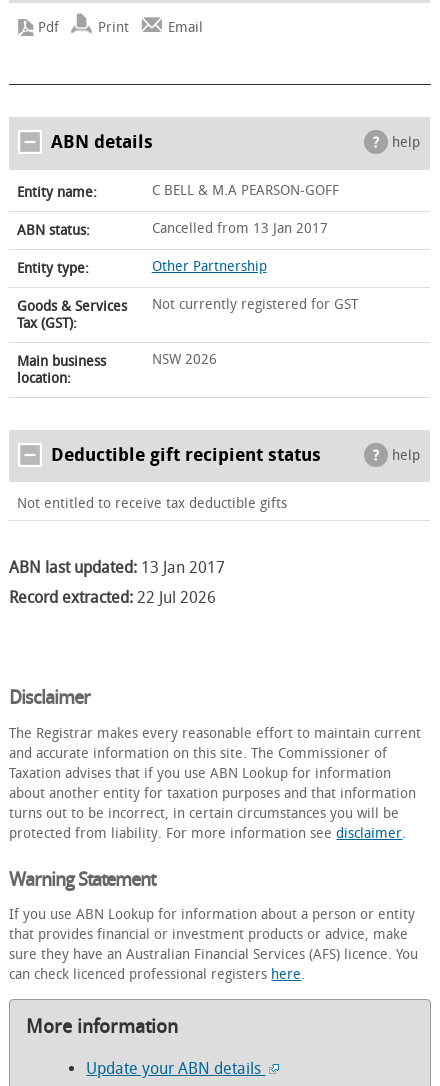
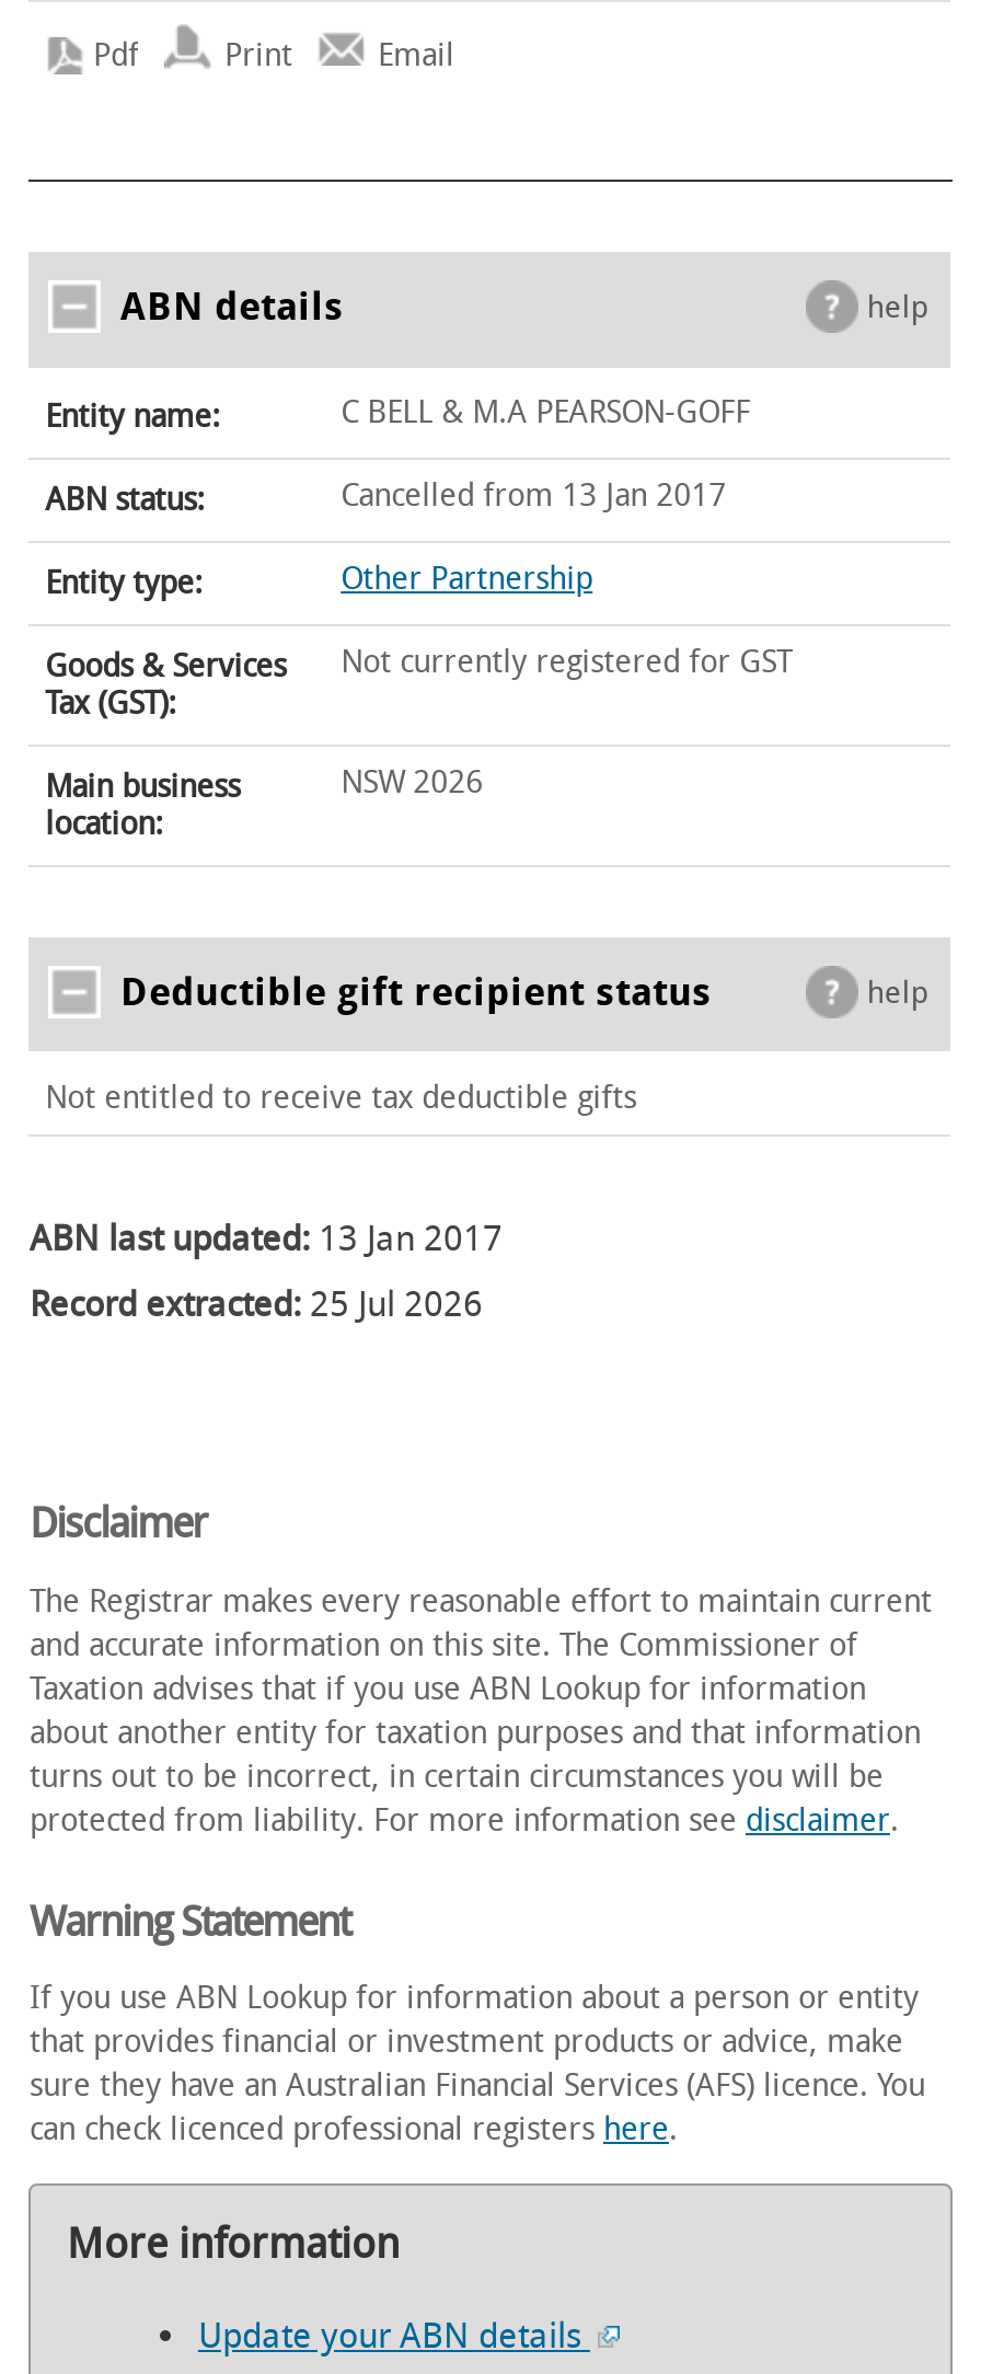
[9,588,216,607] Record extracted: 22 Jul 2026 -> [29,1283,483,1324] Record extracted: 25 Jul 2026

